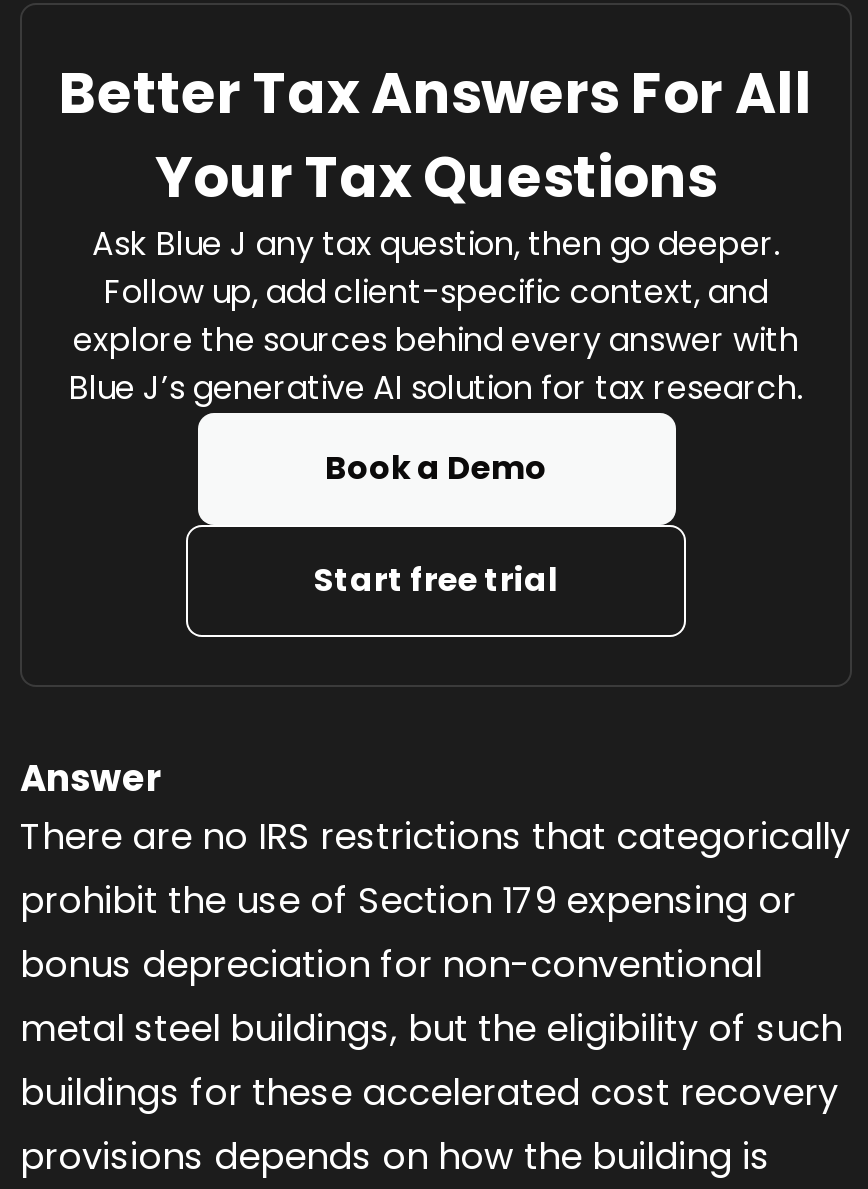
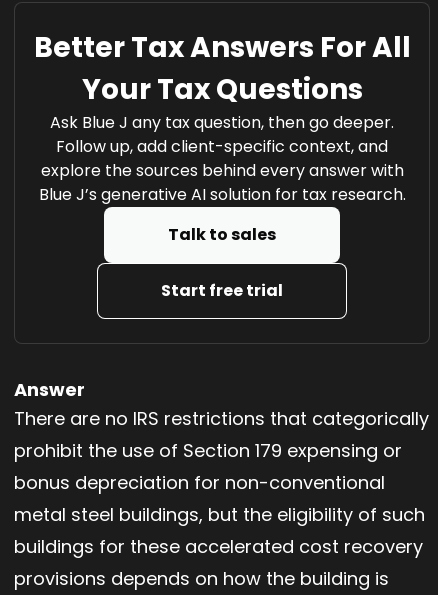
[325,446,547,492] Book a Demo -> [168,223,276,246] Talk to sales

